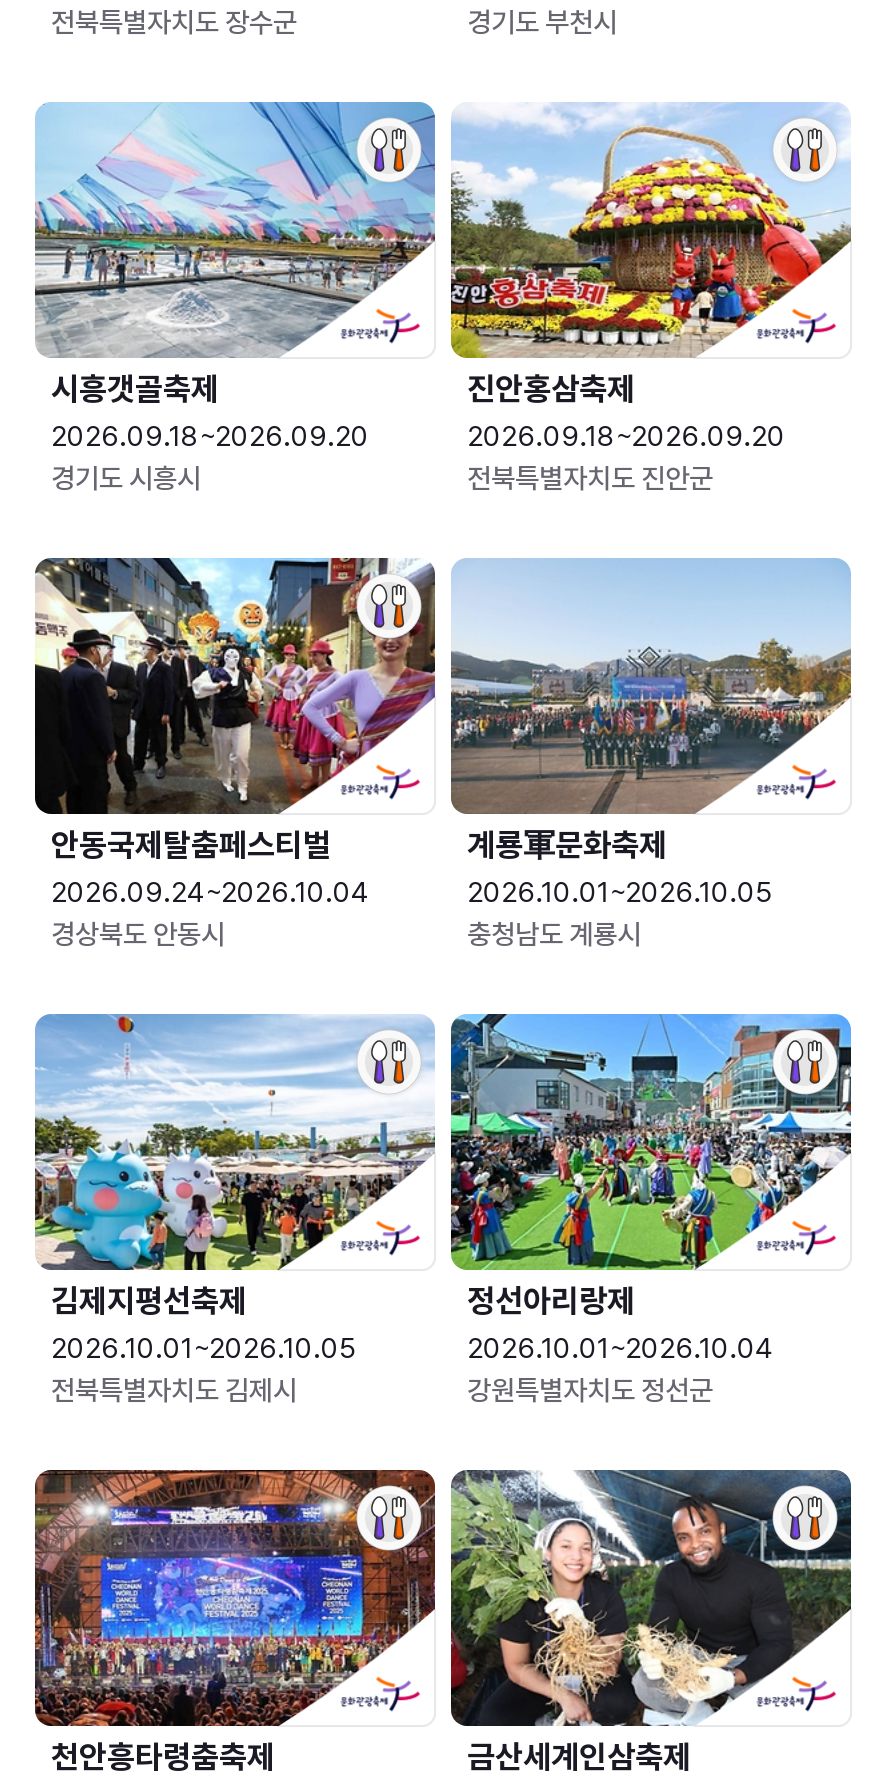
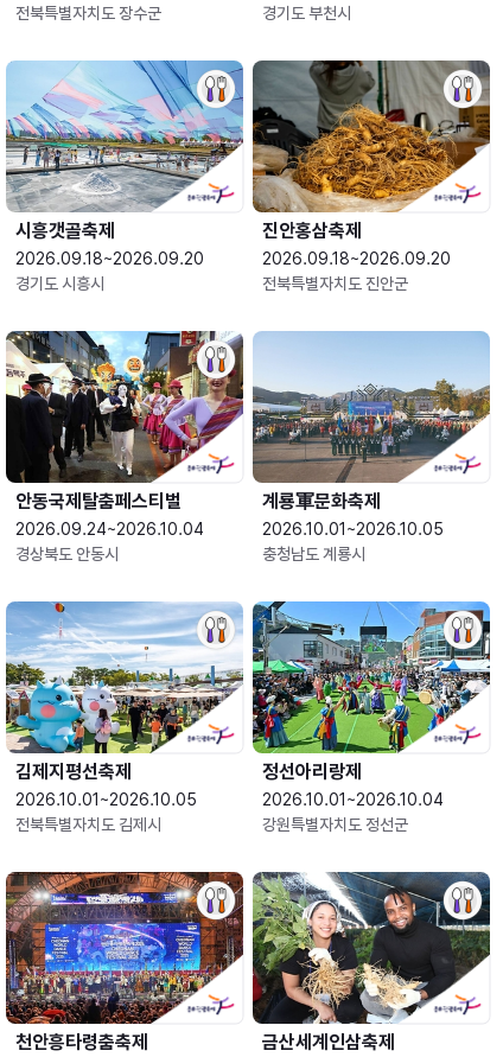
[449,102,851,358] [image] -> [251,59,491,212] [image]

